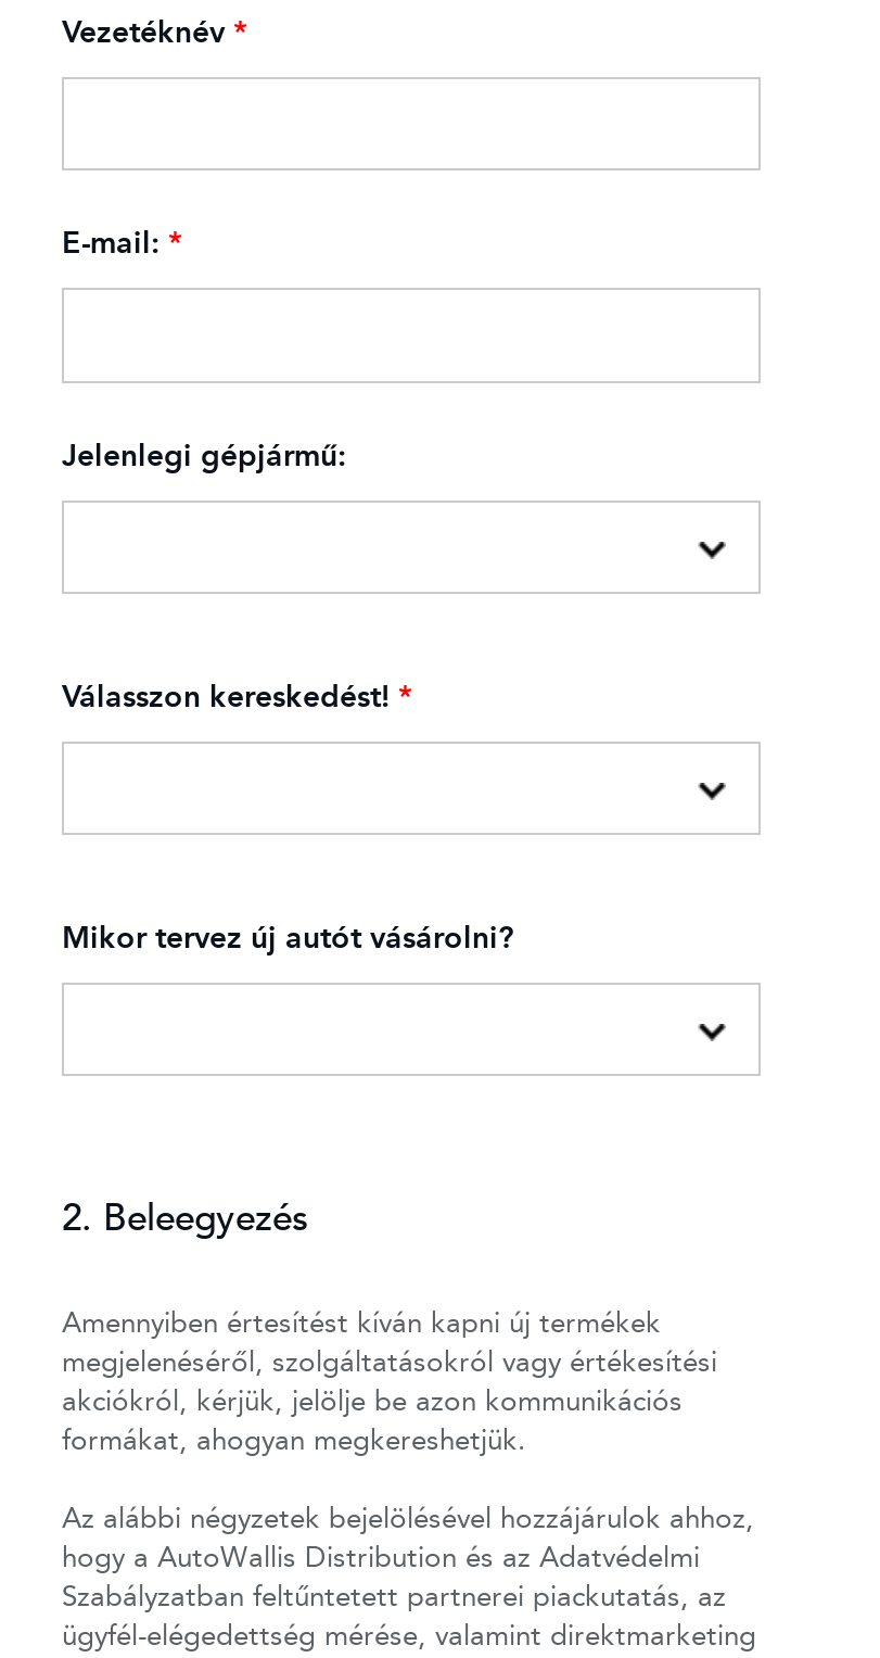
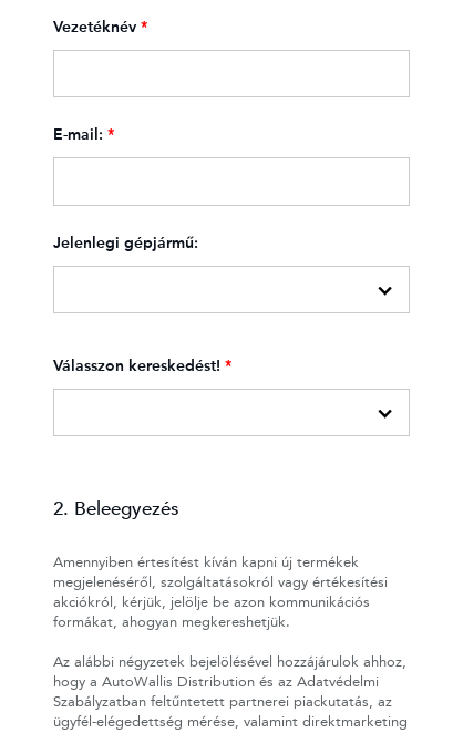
[62,924,513,954] Mikor tervez új autót vásárolni? -> none

